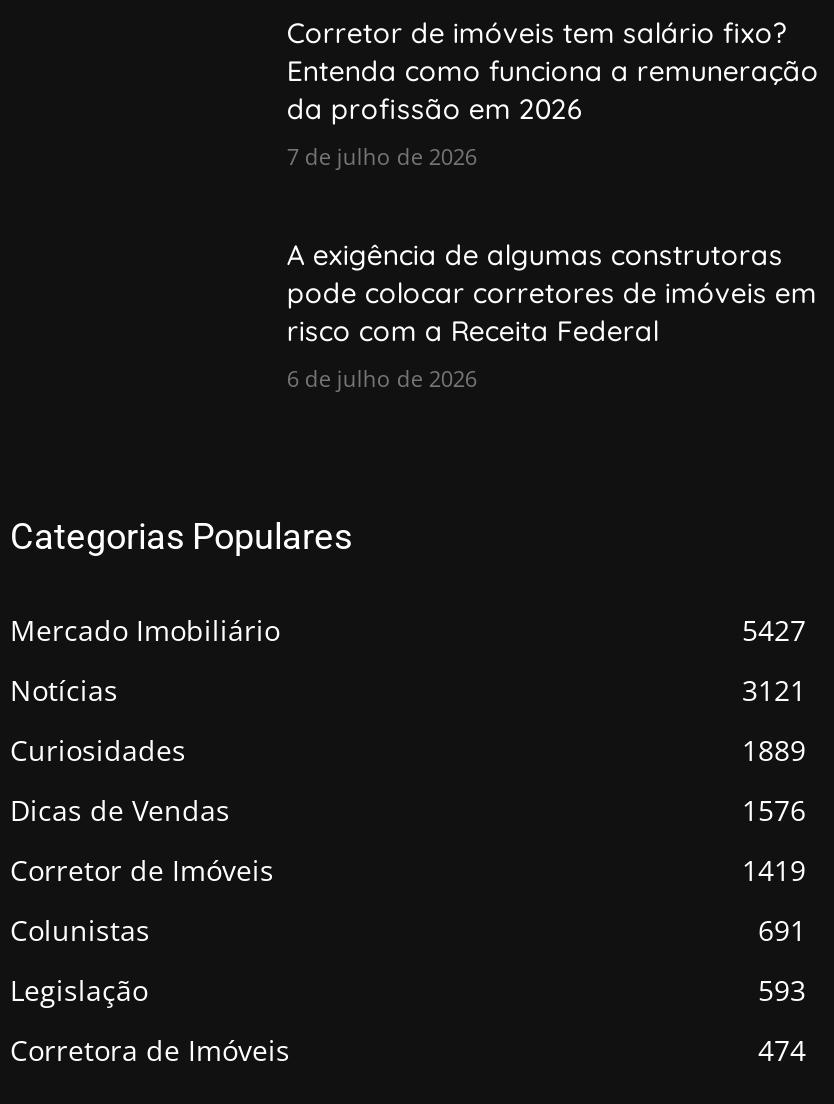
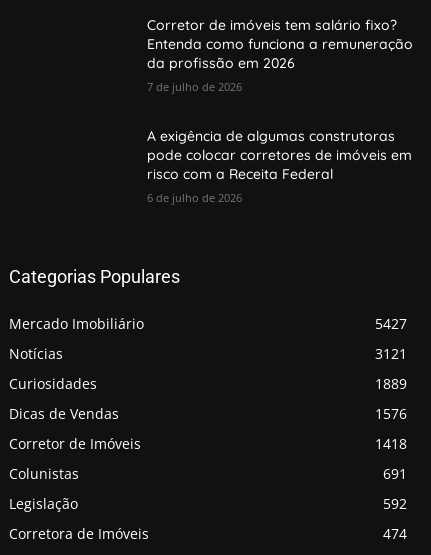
[742,851,806,889] 1419 -> [375,434,407,453] 1418
[758,971,806,1009] 593 -> [383,494,407,513] 592

